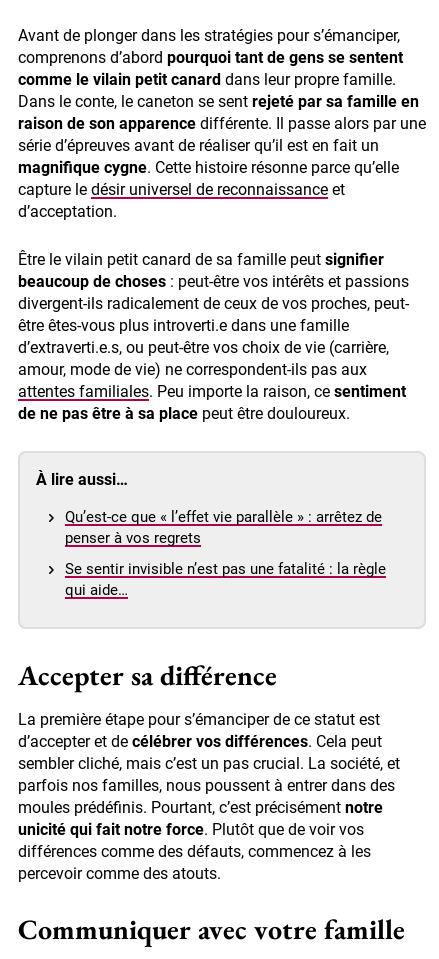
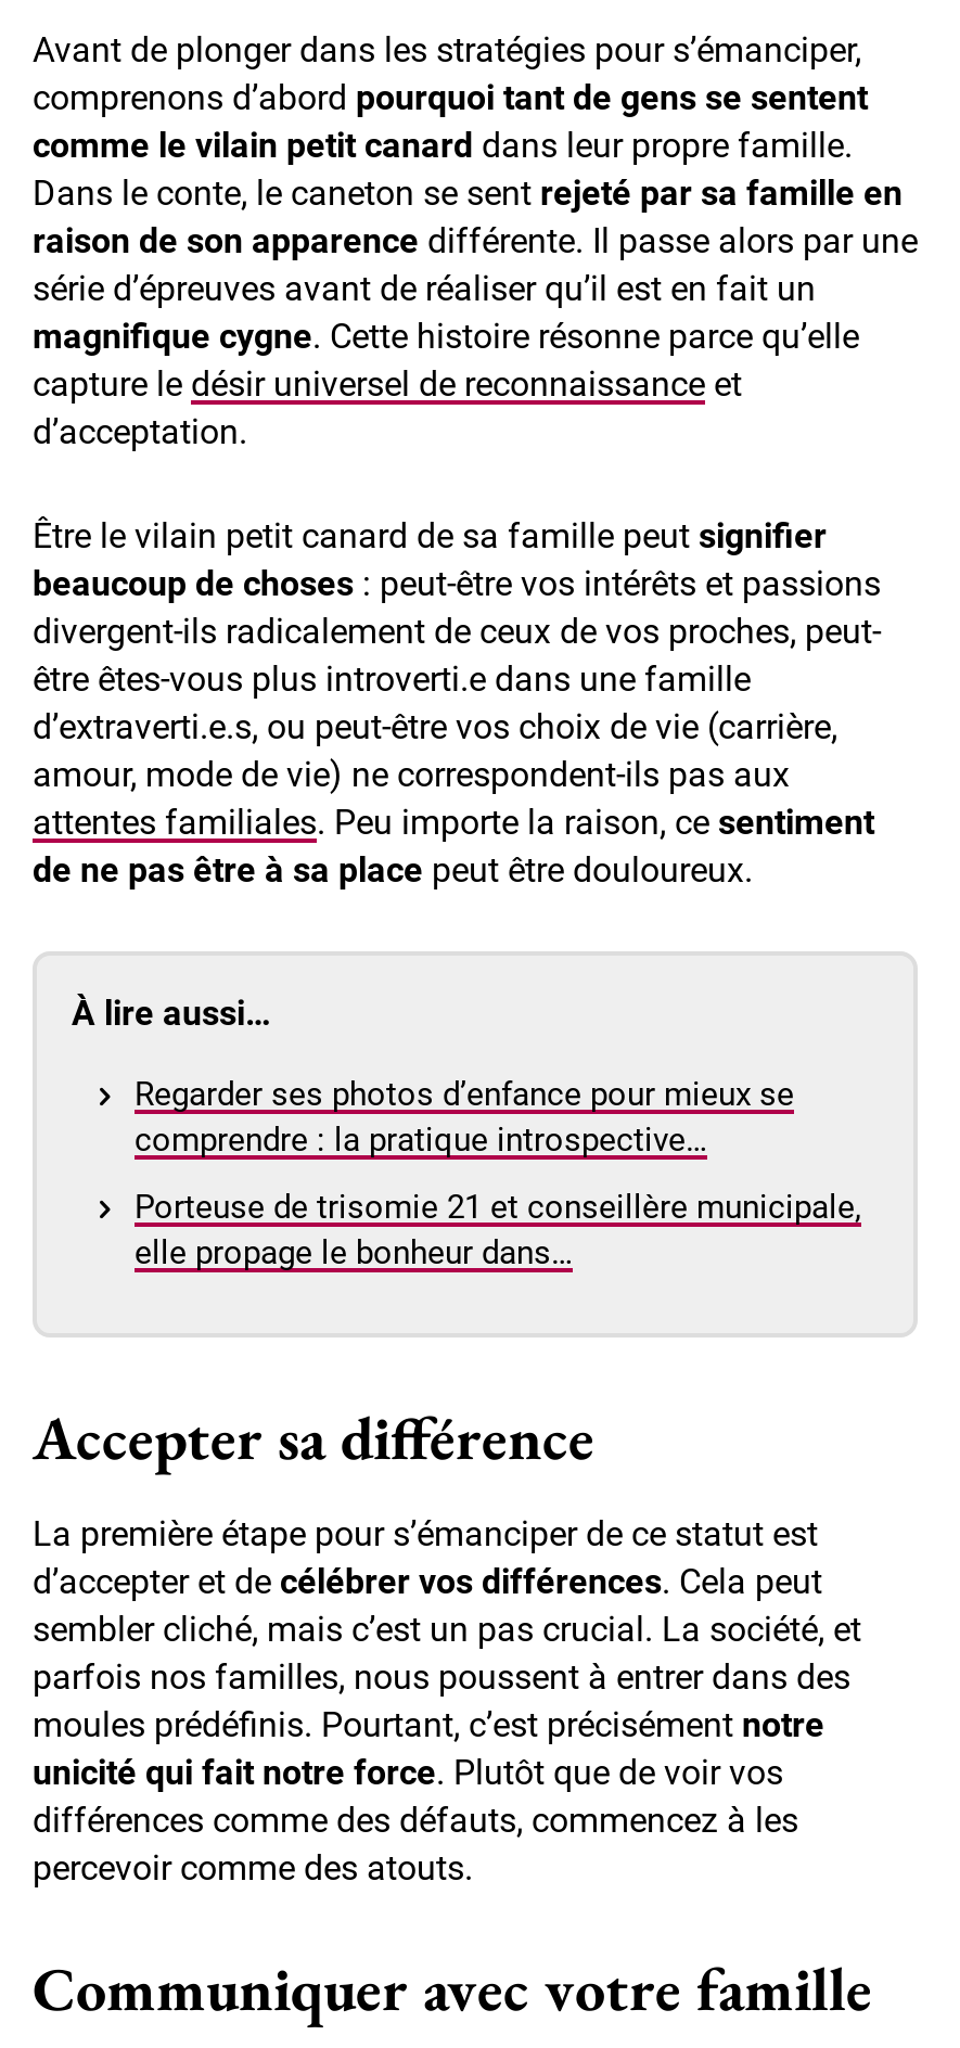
[65,508,382,547] Qu’est-ce que « l’effet vie parallèle » : arrêtez de | penser à vos regrets -> [135,1076,794,1160] Regarder ses photos d’enfance pour mieux se | comprendre : la pratique introspective…
[65,560,386,599] Se sentir invisible n’est pas une fatalité : la règle | qui aide… -> [135,1188,861,1273] Porteuse de trisomie 21 et conseillère municipale, | elle propage le bonheur dans…

